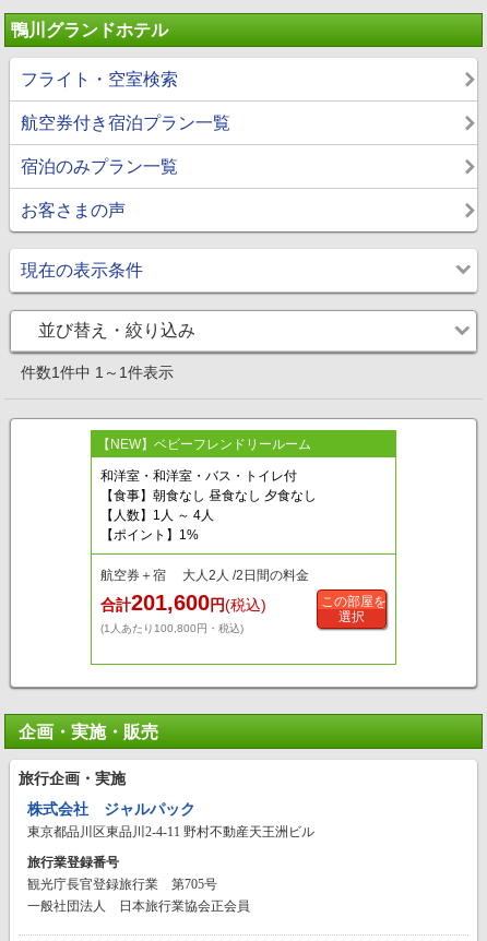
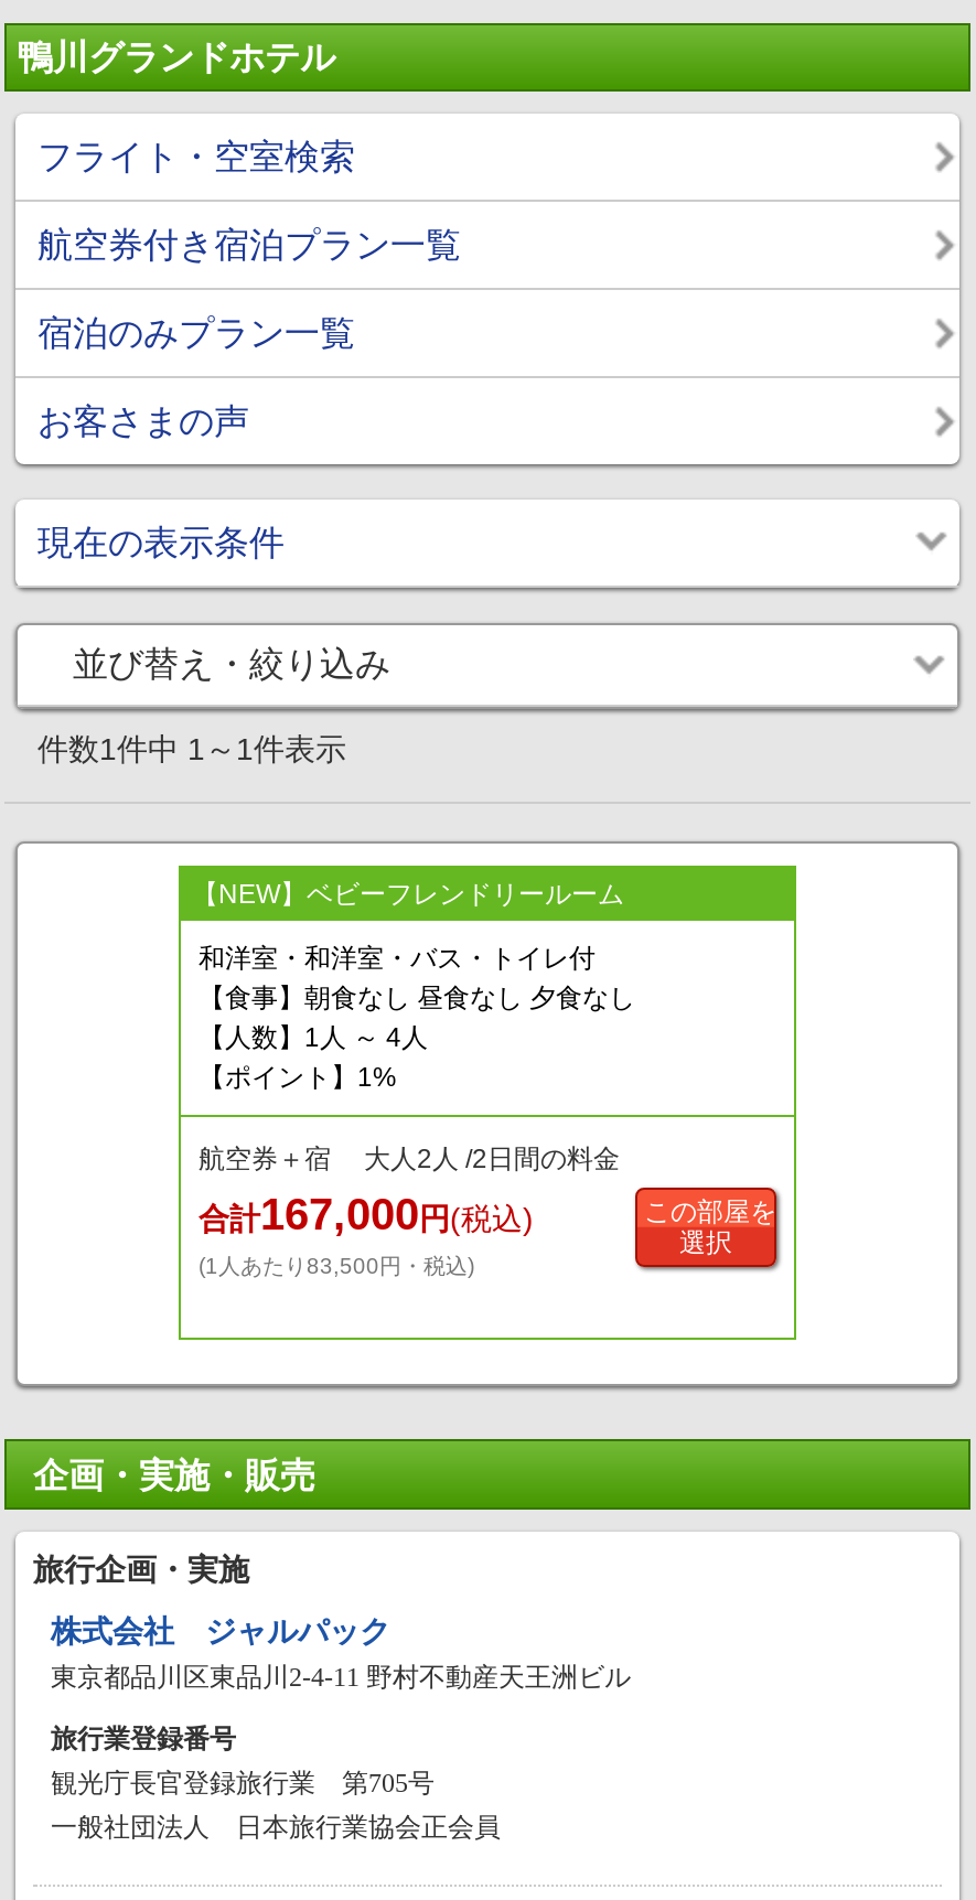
[100,591,266,615] 合計201,600円(税込) -> [199,1190,534,1238] 合計167,000円(税込)
[100,622,243,634] (1人あたり100,800円・税込) -> [199,1254,474,1278] (1人あたり83,500円・税込)

